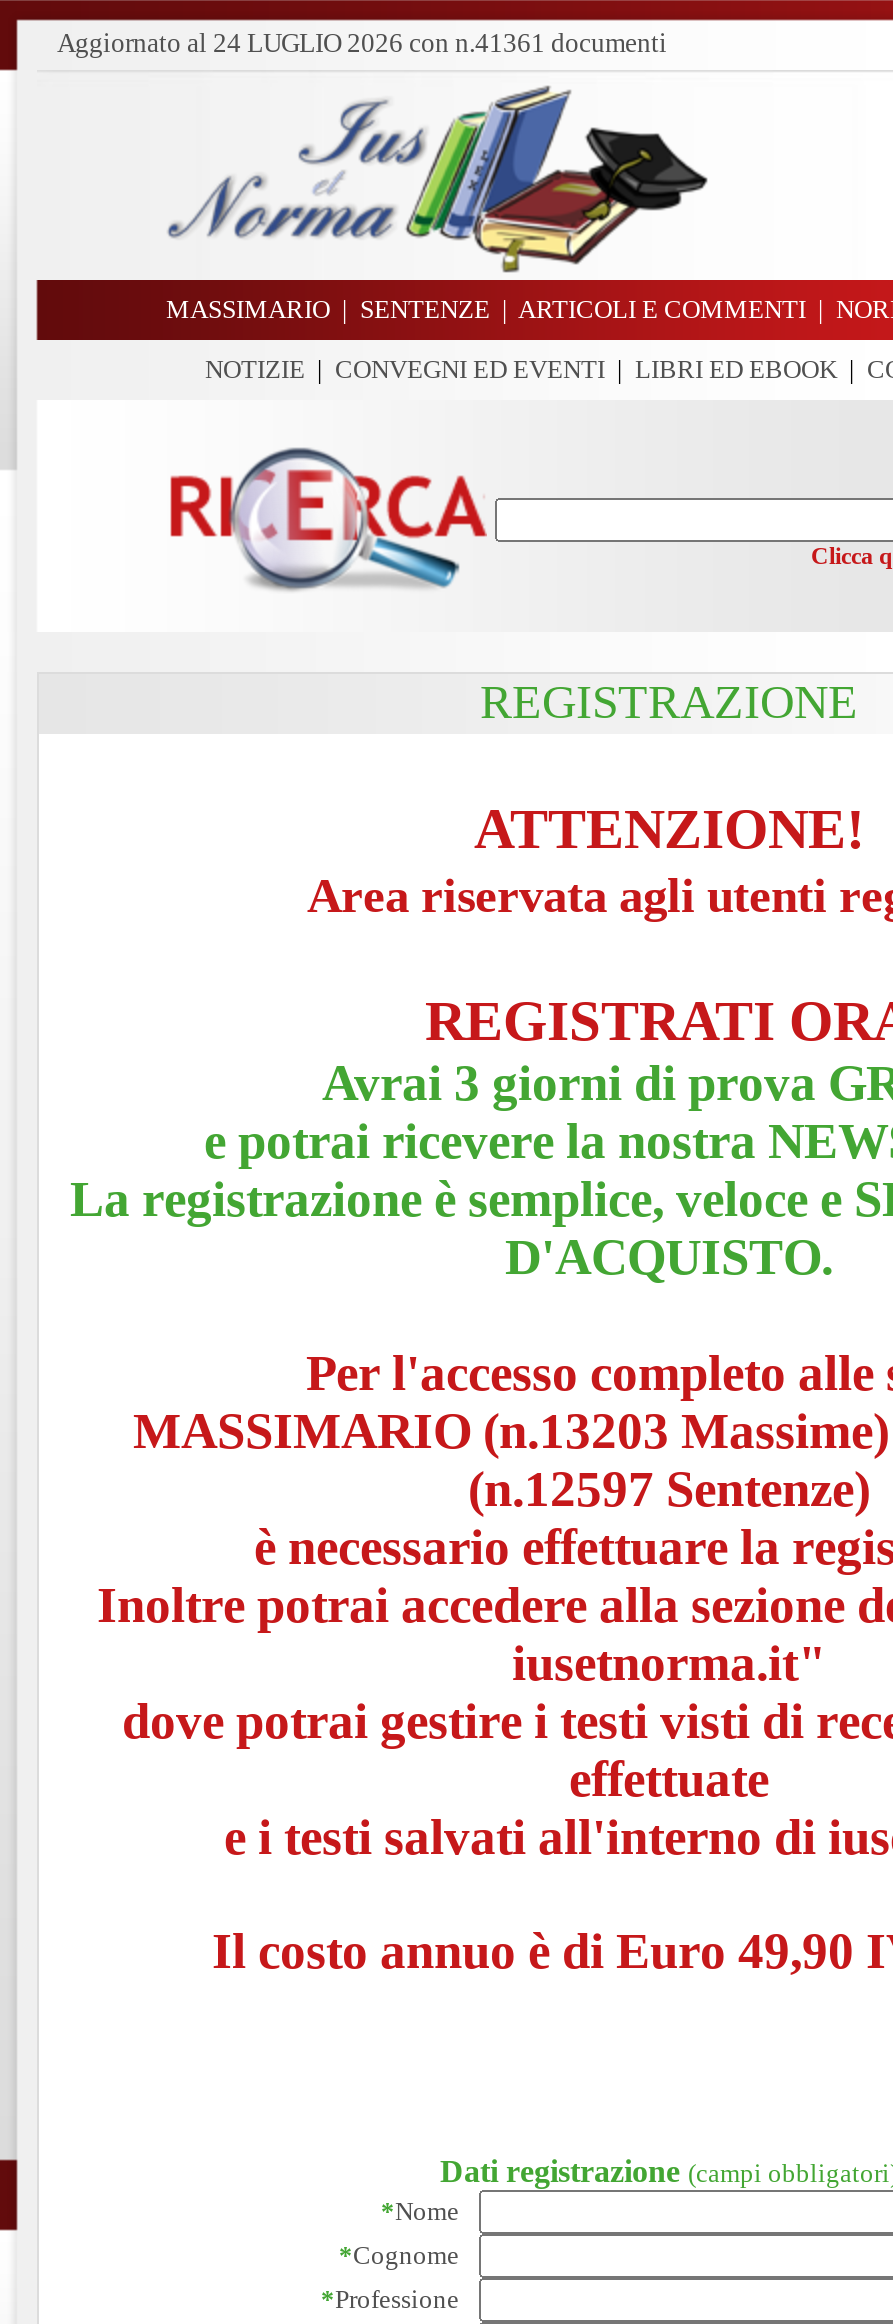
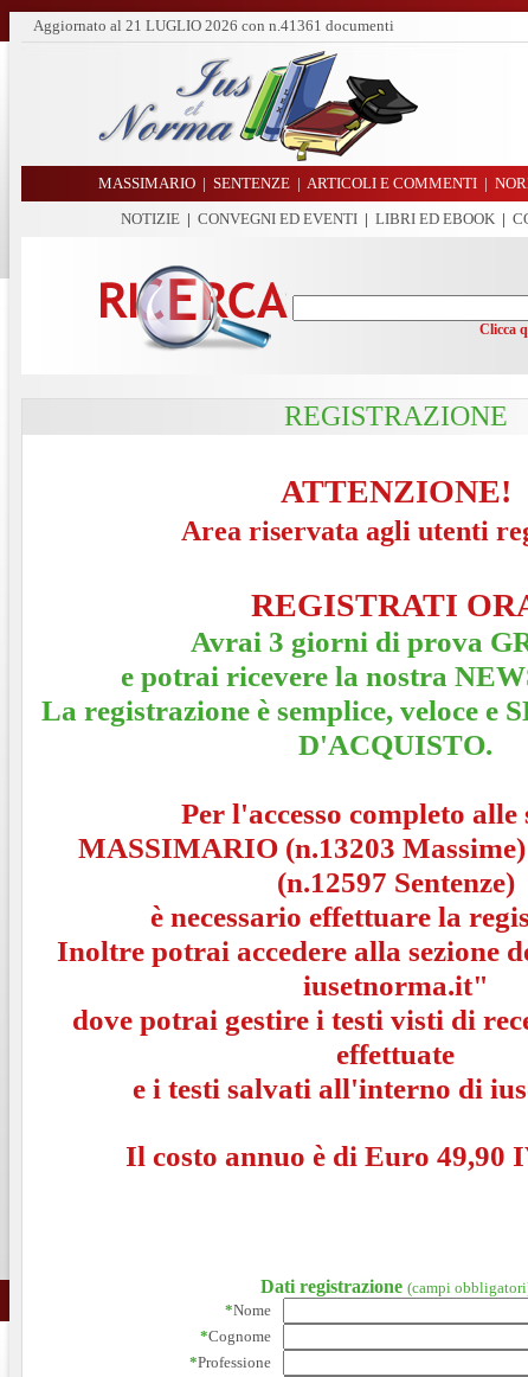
[57,28,667,58] Aggiornato al 24 LUGLIO 2026 con n.41361 documenti -> [33,17,394,34] Aggiornato al 21 LUGLIO 2026 con n.41361 documenti

